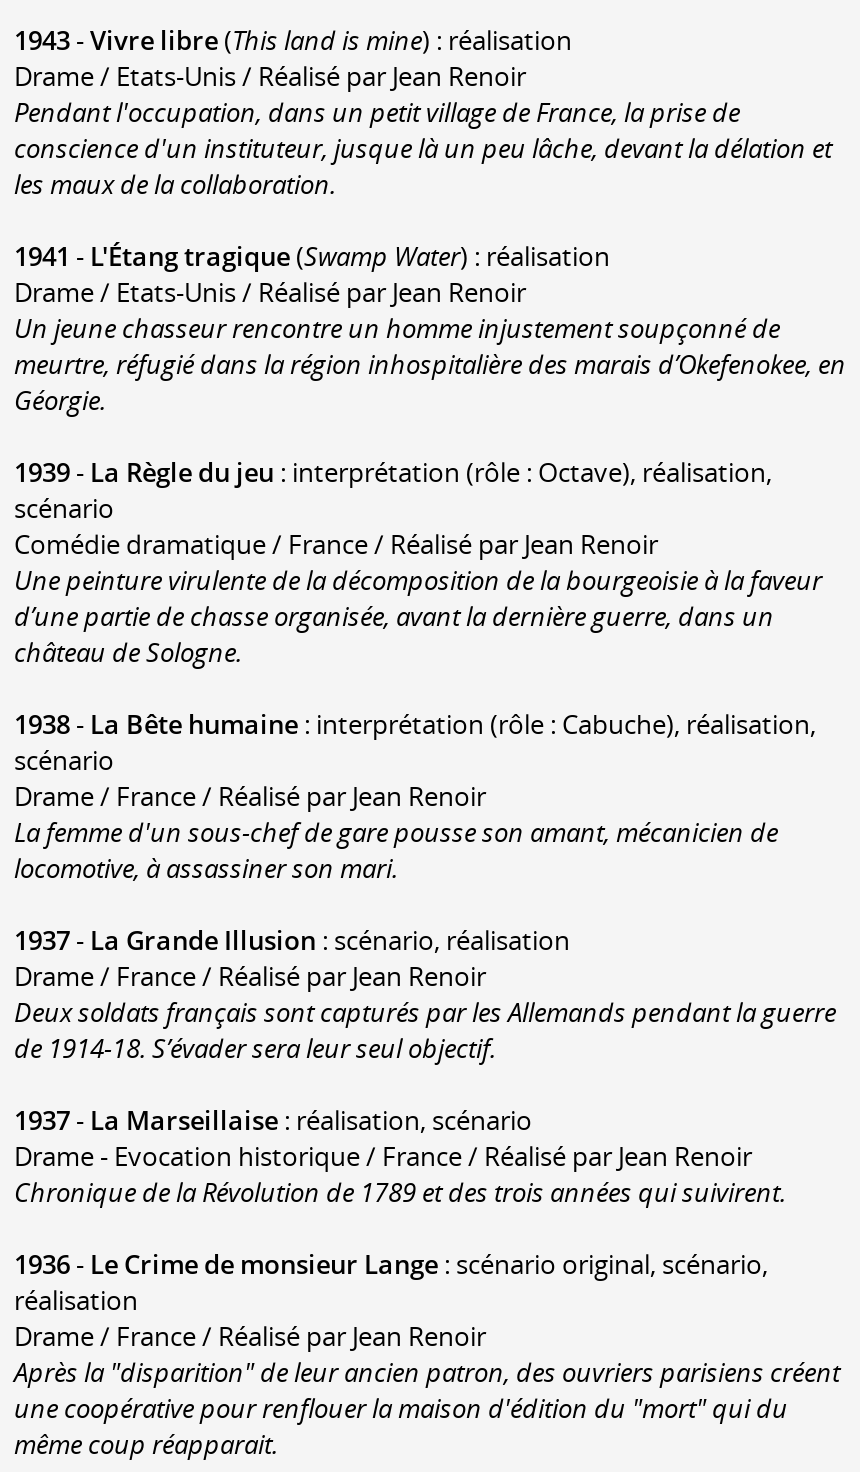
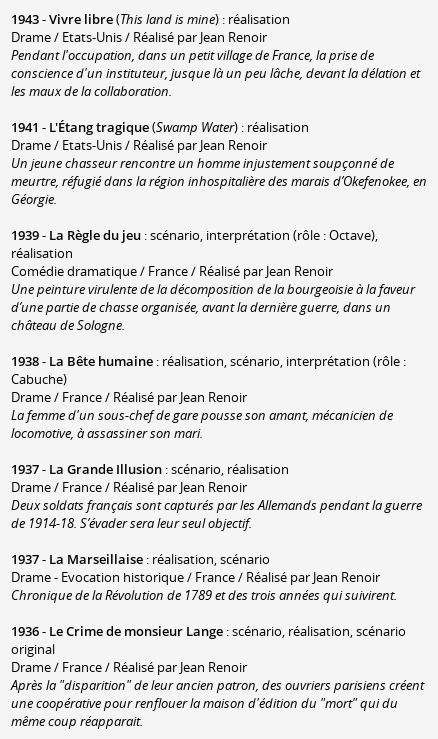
[14,454,772,526] 1939 - La Règle du jeu: interprétation (rôle : Octave), réalisation, | scénario -> [11,226,378,262] 1939 - La Règle du jeu: scénario, interprétation (rôle : Octave), | réalisation
[14,706,816,778] 1938 - La Bête humaine: interprétation (rôle : Cabuche), réalisation, | scénario -> [11,352,406,388] 1938 - La Bête humaine: réalisation, scénario, interprétation (rôle : | Cabuche)
[14,1246,768,1318] 1936 - Le Crime de monsieur Lange: scénario original, scénario, | réalisation -> [11,622,406,658] 1936 - Le Crime de monsieur Lange: scénario, réalisation, scénario | original

